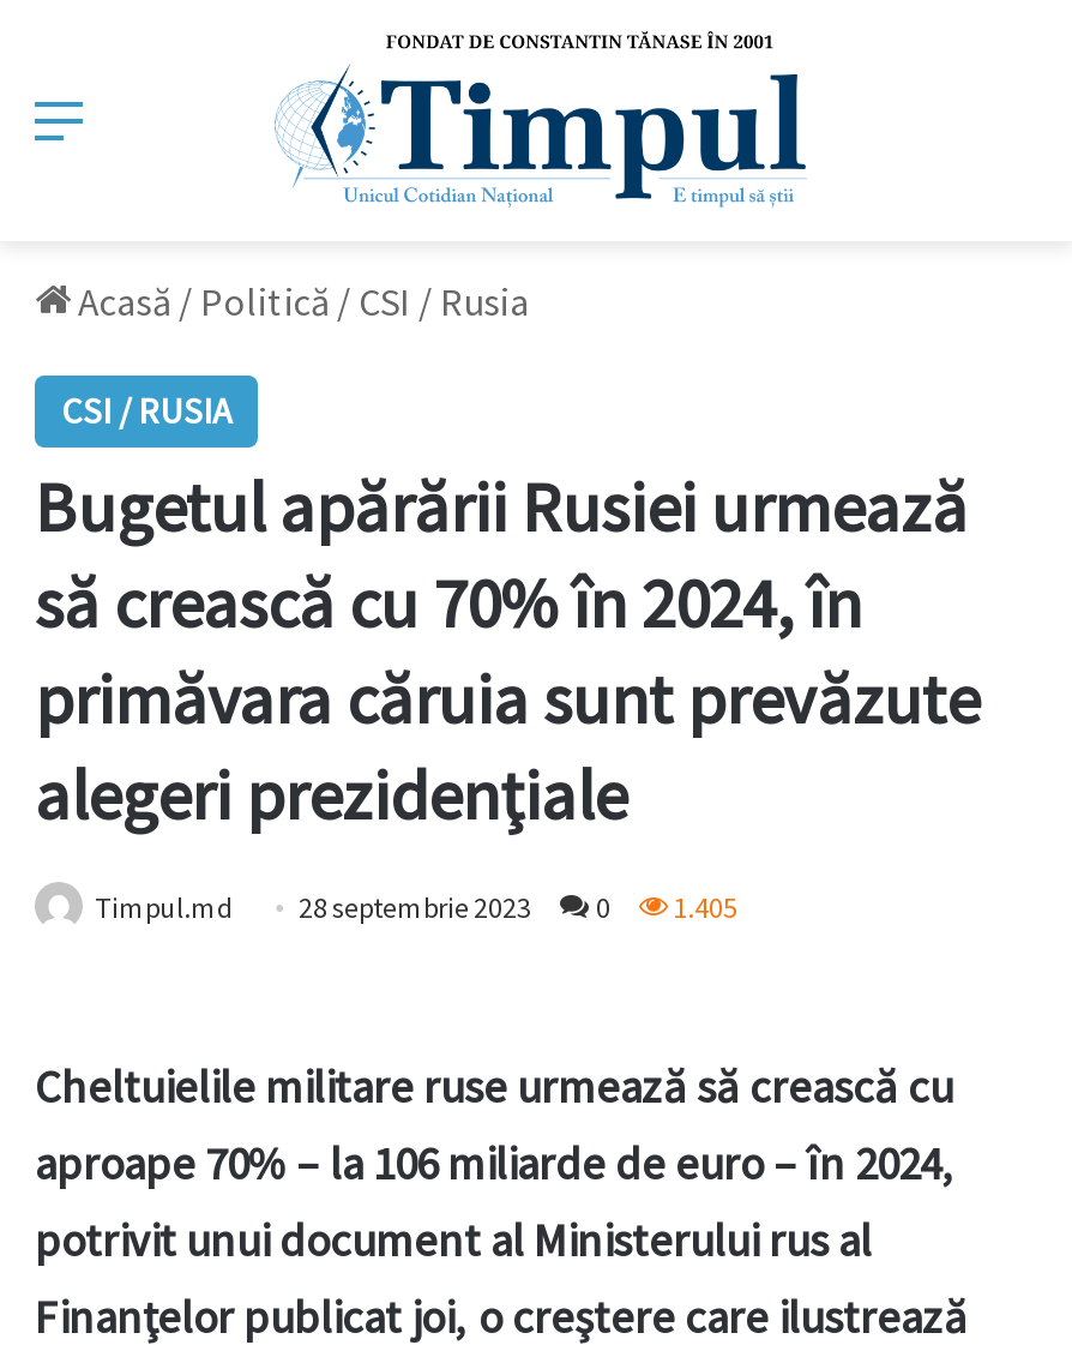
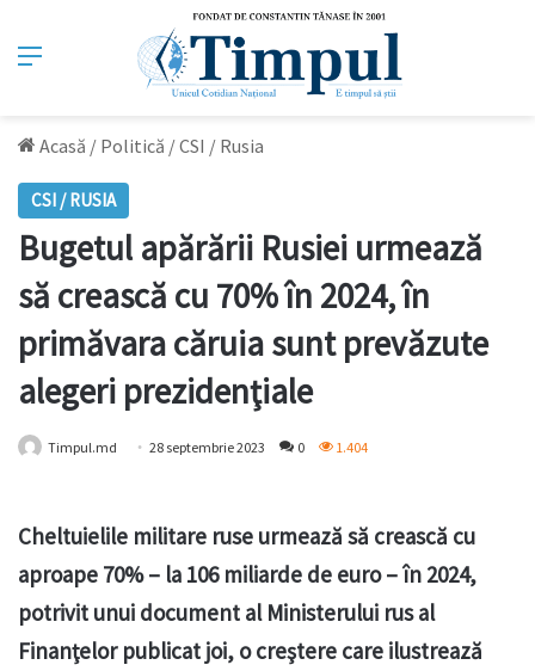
[95,890,737,926] Timpul.md 28 septembrie 2023 0 1.405 -> [48,439,368,457] Timpul.md 28 septembrie 2023 0 1.404

